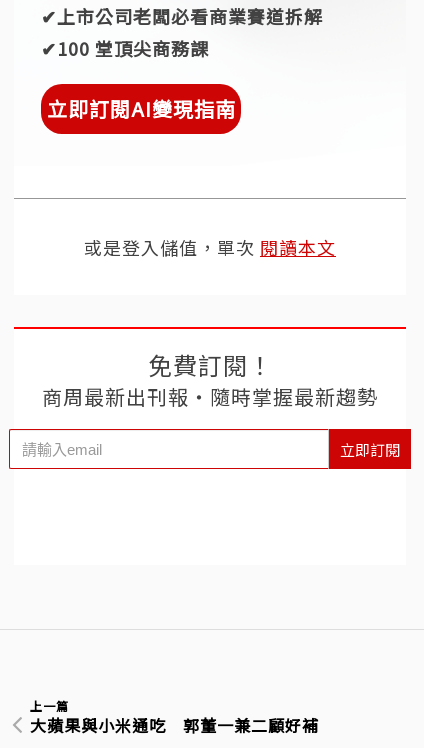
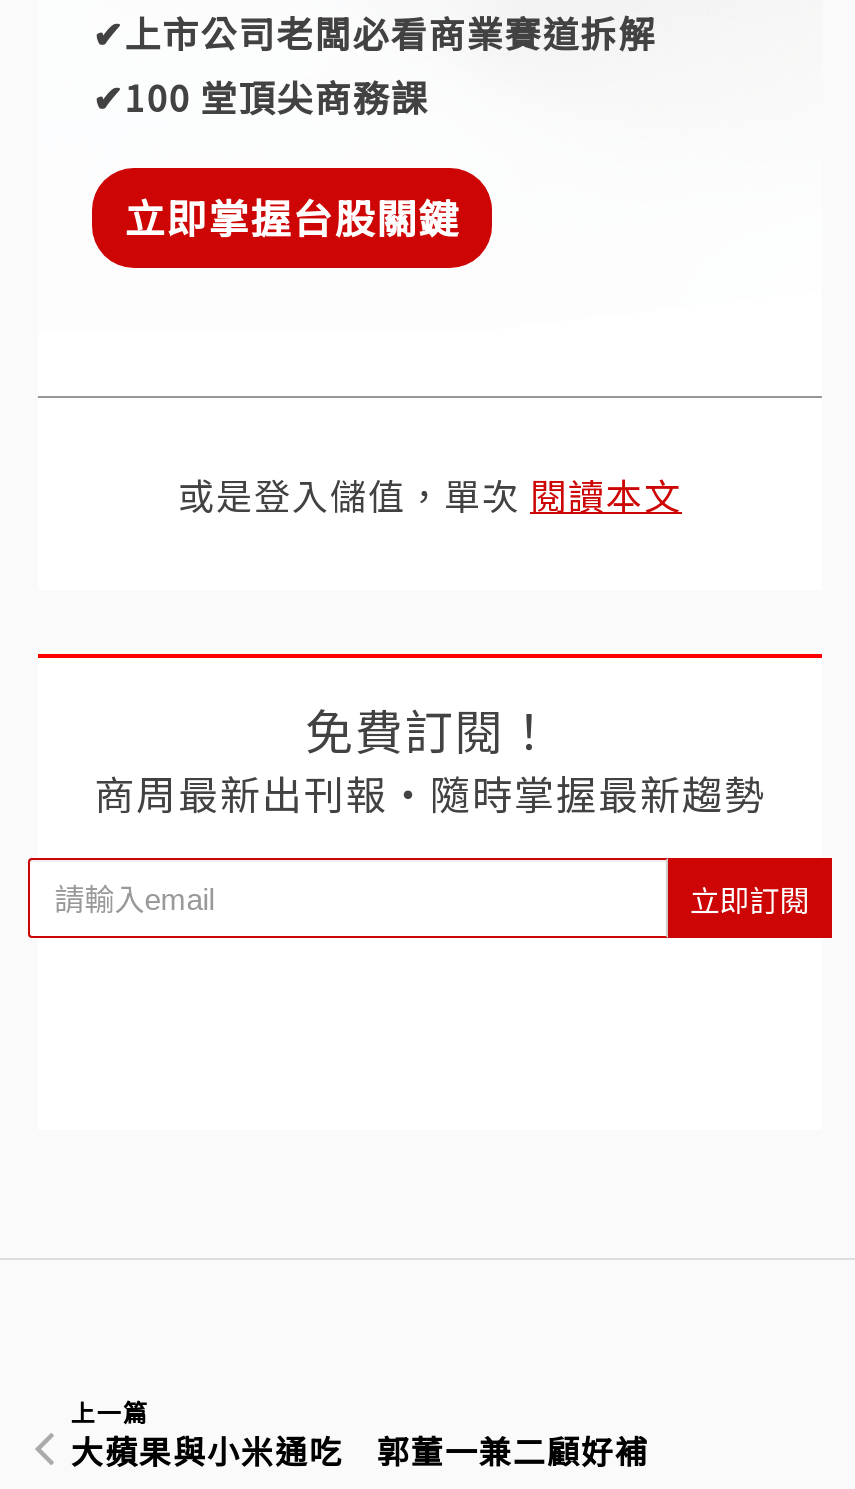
[47,94,236,123] 立即訂閱AI變現指南 -> [124,188,460,246] 立即掌握台股關鍵

